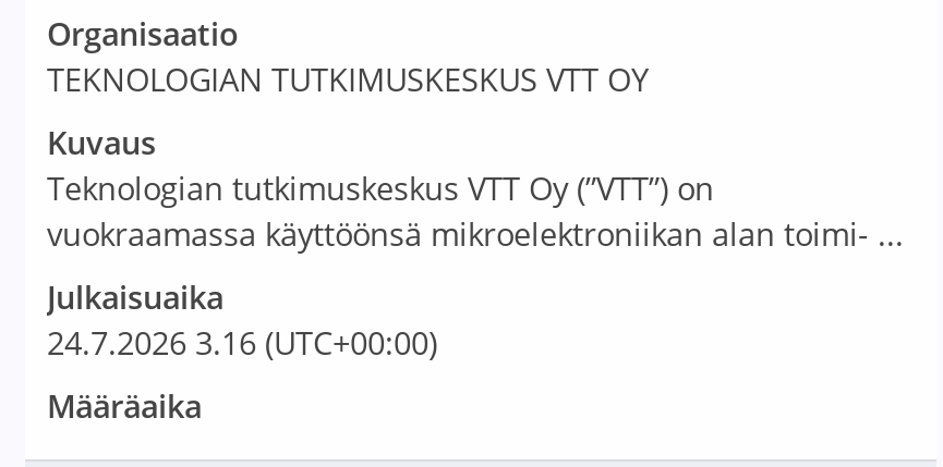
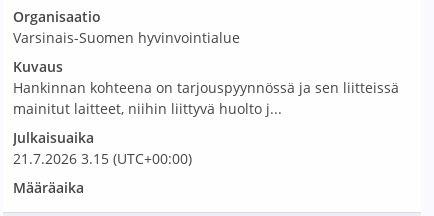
[47,59,649,100] TEKNOLOGIAN TUTKIMUSKESKUS VTT OY -> [13,28,240,47] Varsinais-Suomen hyvinvointialue
[47,168,904,255] Teknologian tutkimuskeskus VTT Oy (”VTT”) on | vuokraamassa käyttöönsä mikroelektroniikan alan toimi- ... -> [13,78,399,118] Hankinnan kohteena on tarjouspyynnössä ja sen liitteissä | mainitut laitteet, niihin liittyvä huolto j...
[47,322,437,364] 24.7.2026 3.16 (UTC+00:00) -> [13,149,192,168] 21.7.2026 3.15 (UTC+00:00)

